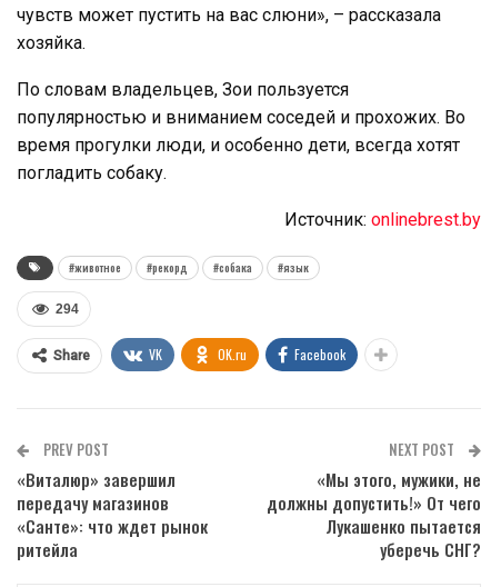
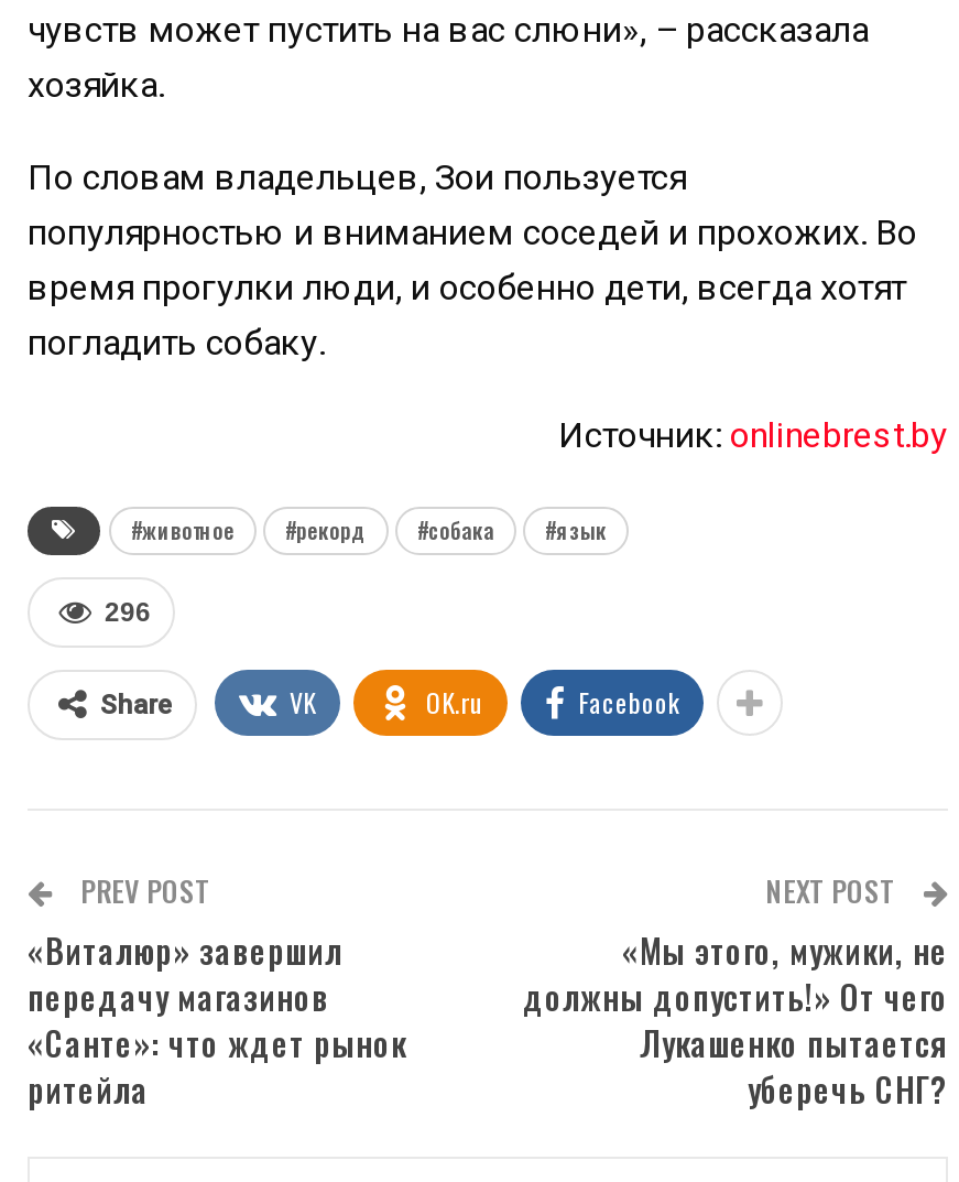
[56,301,79,317] 294 -> [105,597,151,628] 296

